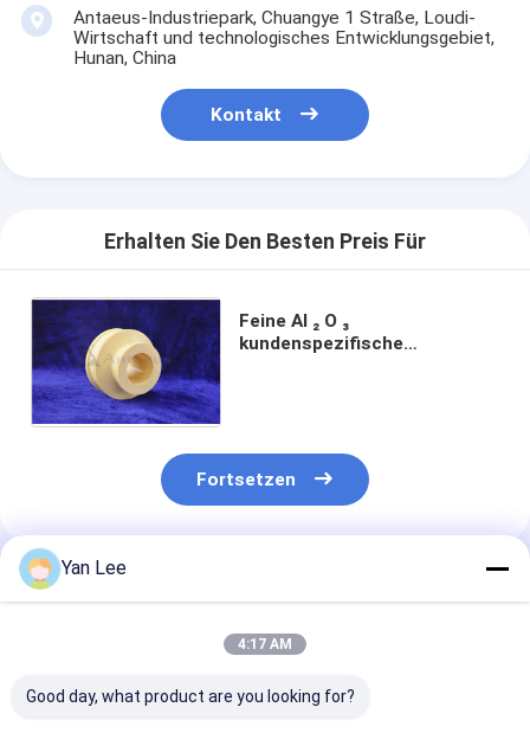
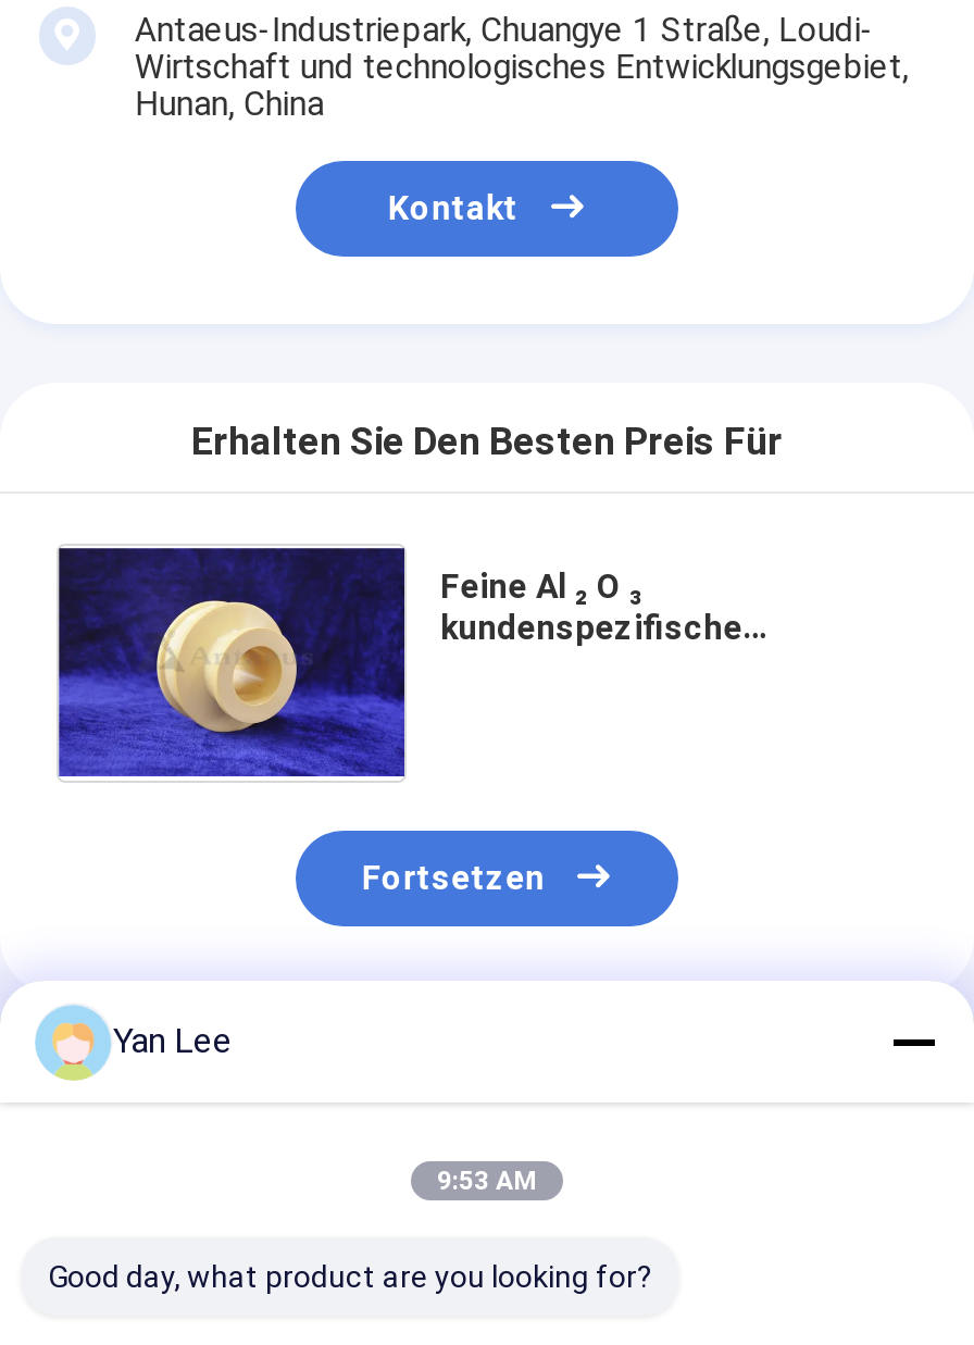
[238,636,292,652] 4:17 AM -> [437,1166,537,1196] 9:53 AM

